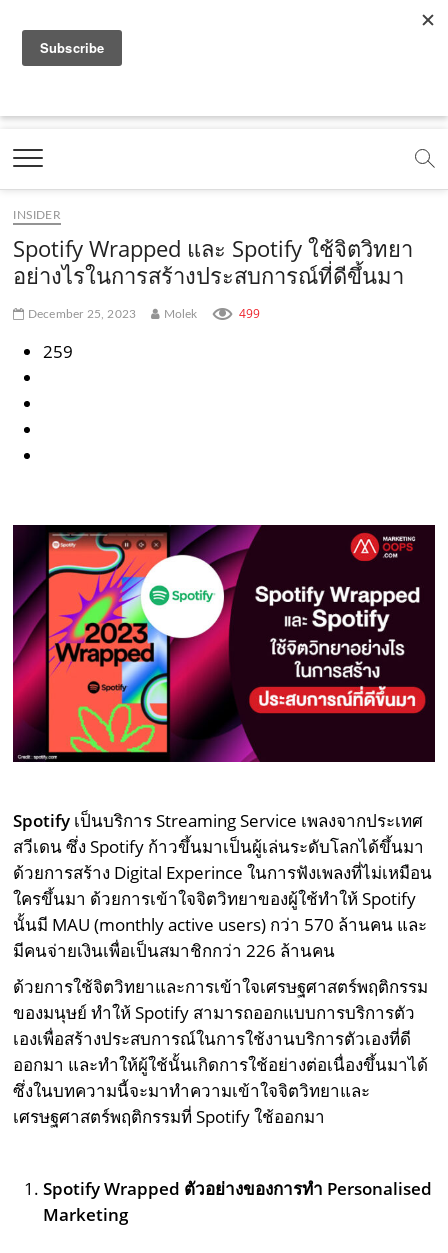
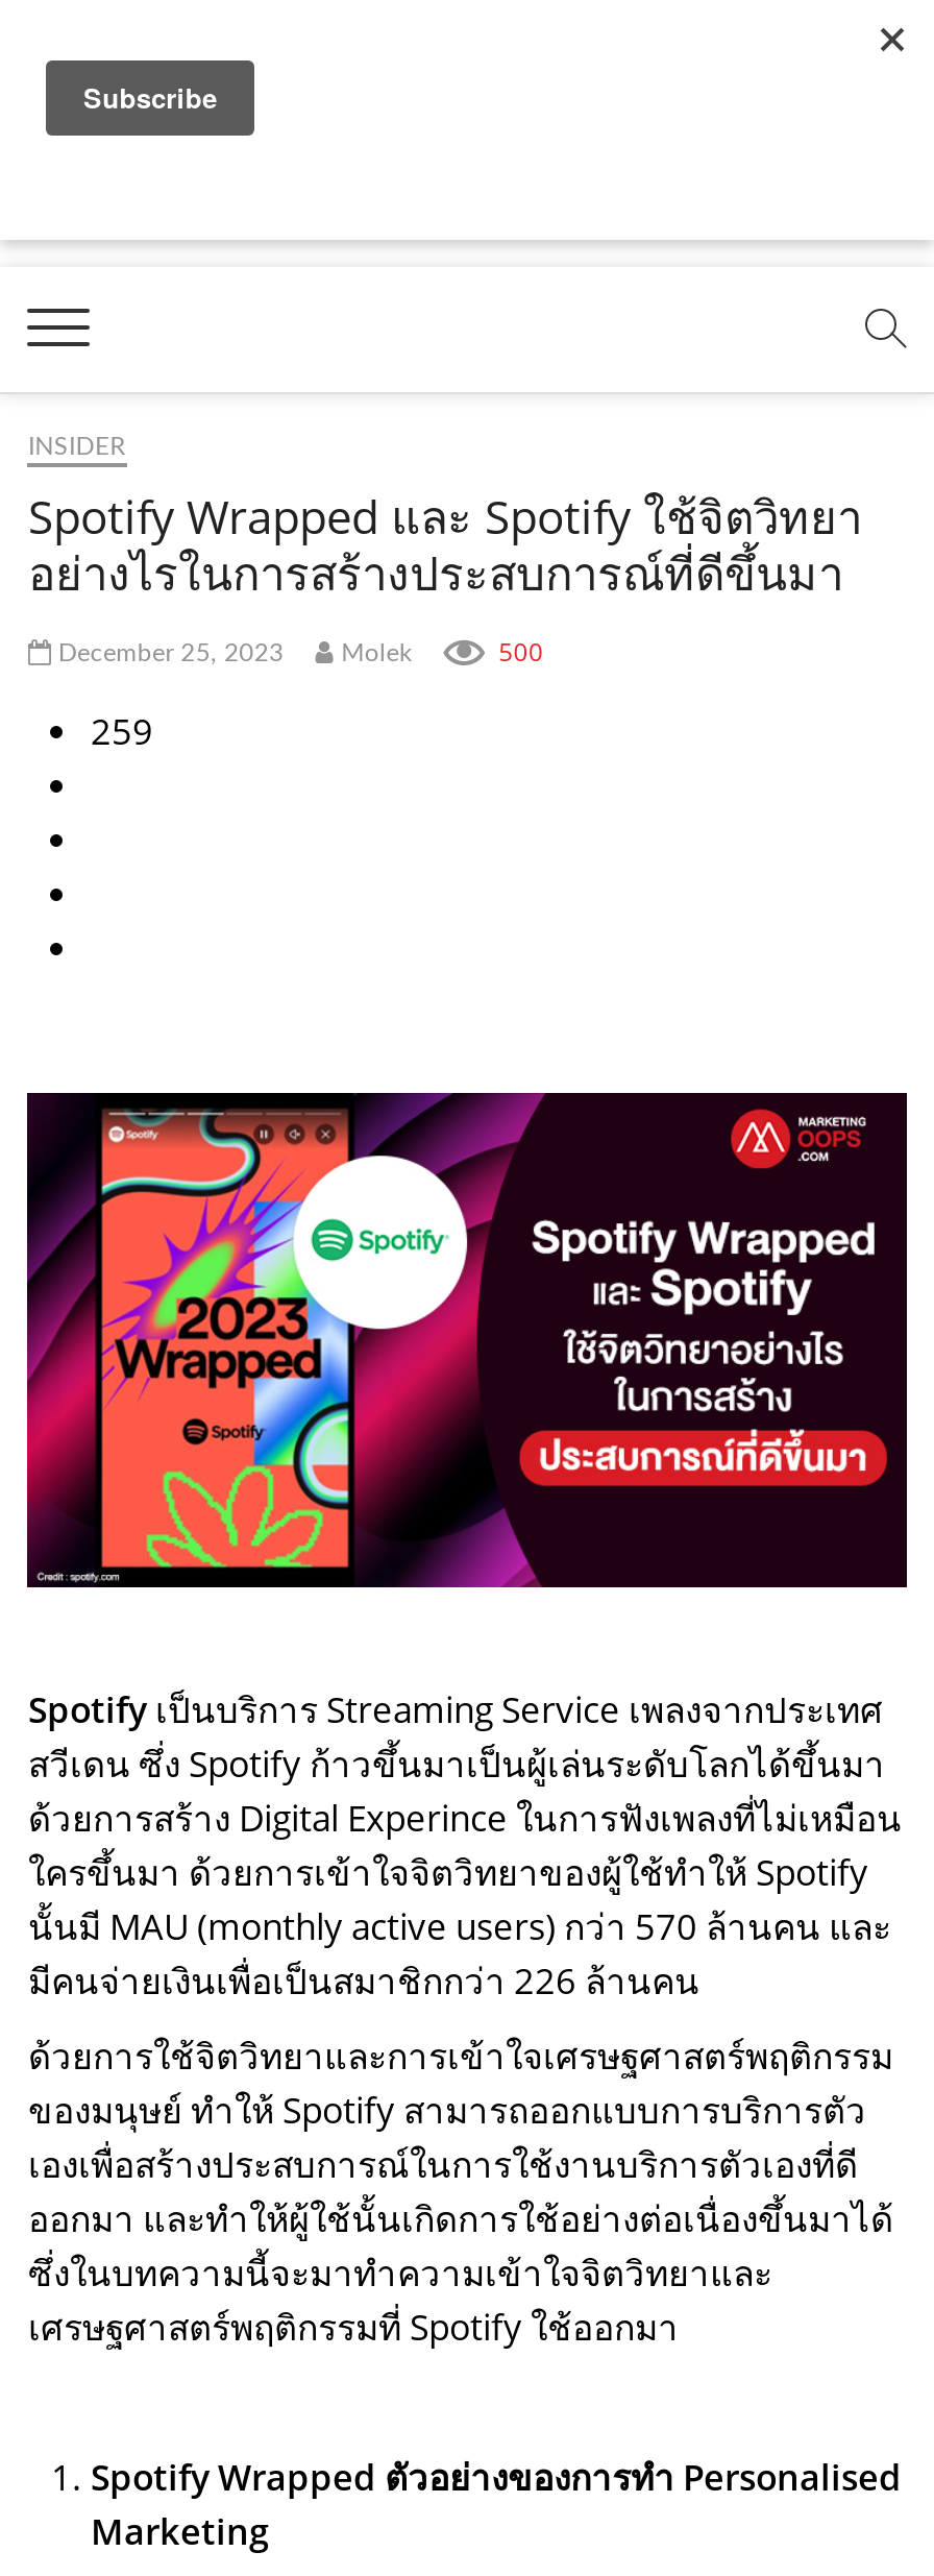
[239,305,261,322] 499 -> [498,635,544,670] 500

